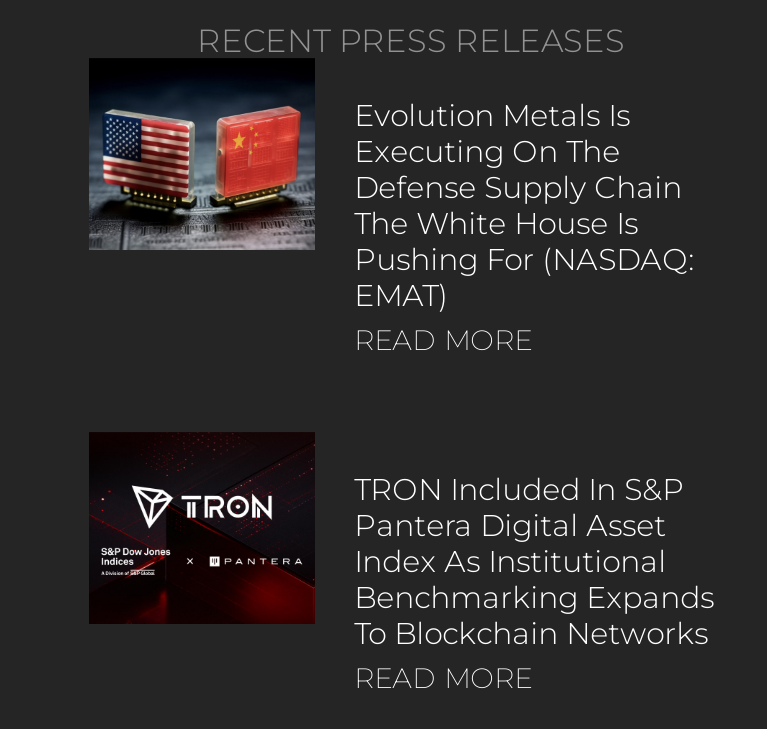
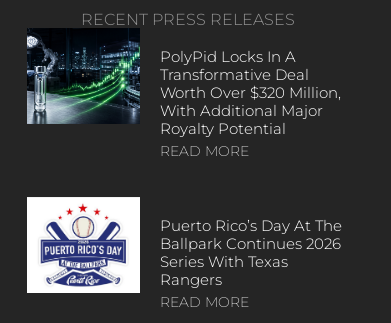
[89,60,694,315] [image] | Evolution Metals Is | Executing On The | Defense Supply Chain | The White House Is | Pushing For (NASDAQ: | EMAT) -> [26,35,341,138] [image] | PolyPid Locks In A | Transformative Deal | Worth Over $320 Million, | With Additional Major | Royalty Potential
[87,432,714,653] [image] | TRON Included In S&P | Pantera Digital Asset | Index As Institutional | Benchmarking Expands | To Blockchain Networks -> [26,196,342,294] [image] | Puerto Rico’s Day At The | Ballpark Continues 2026 | Series With Texas | Rangers

